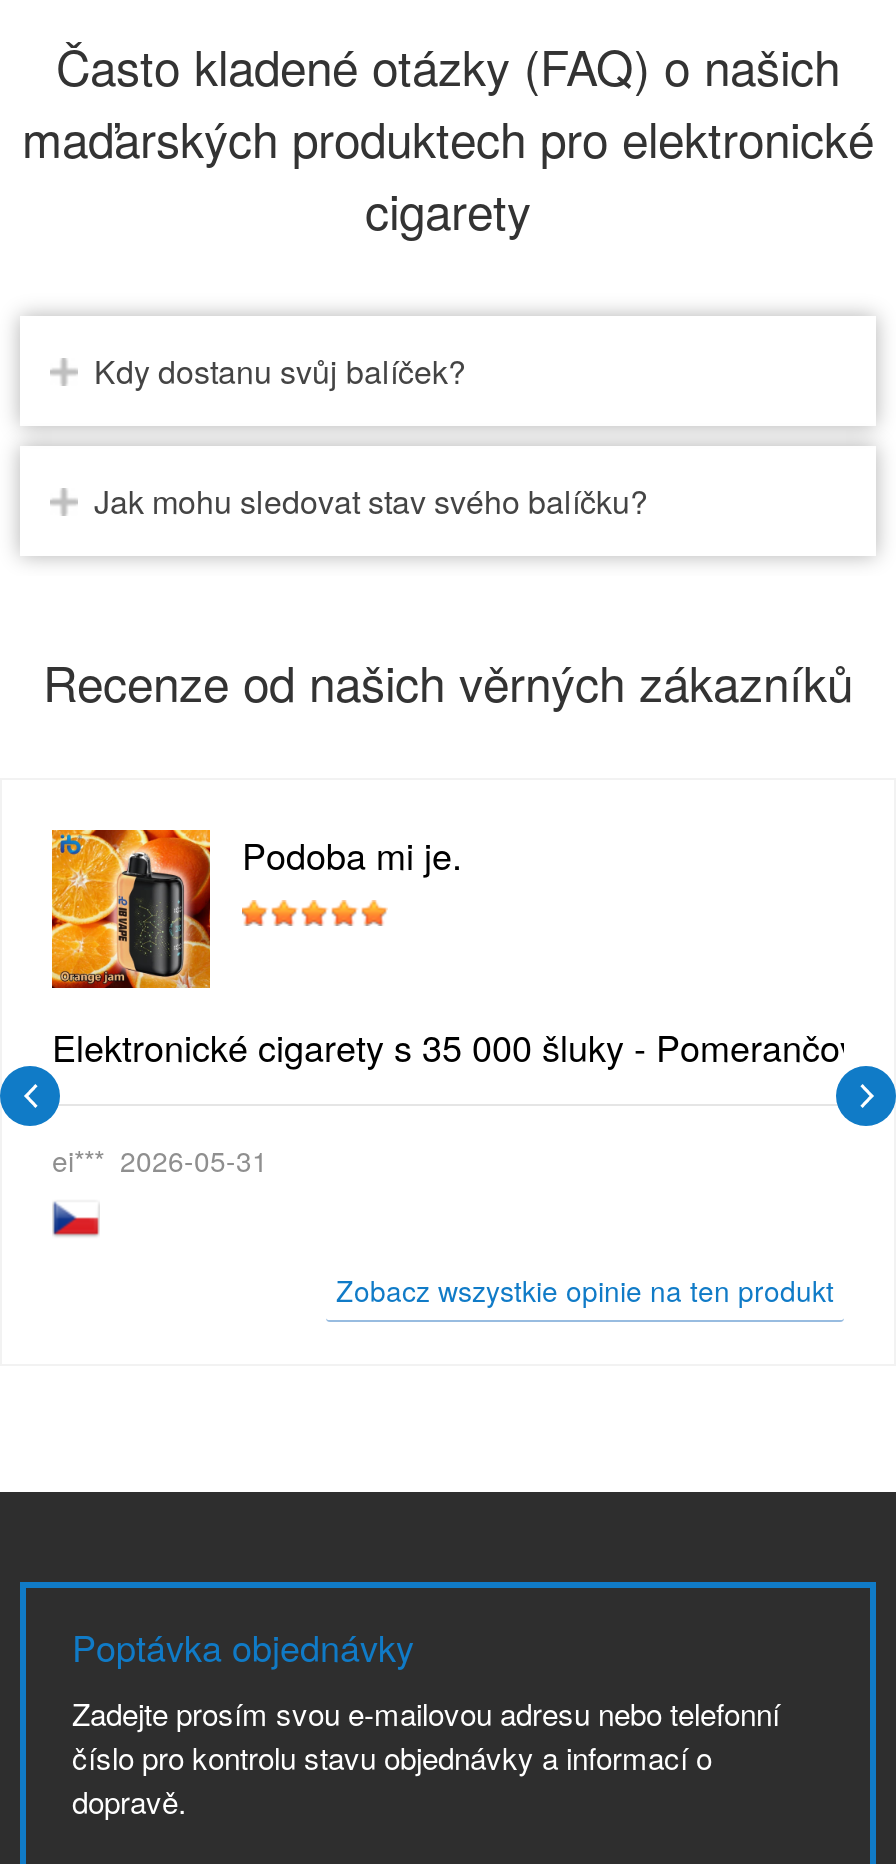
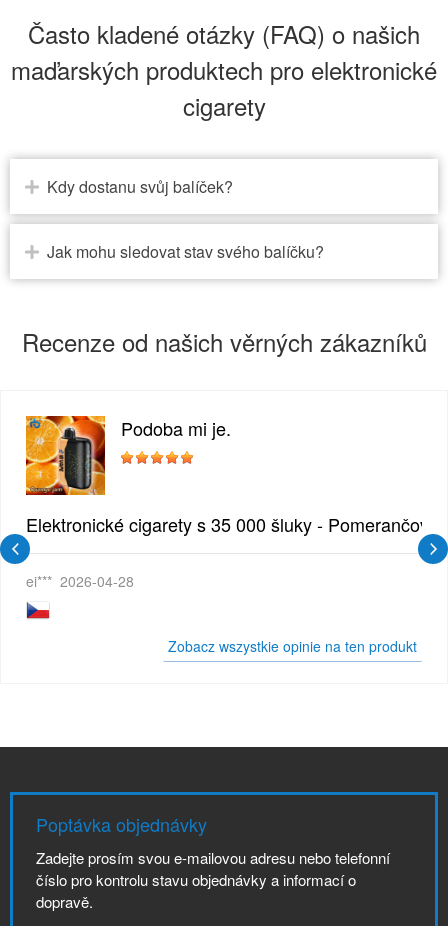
[52,1140,268,1180] ei*** 2026-05-31 -> [26,571,134,591] ei*** 2026-04-28

